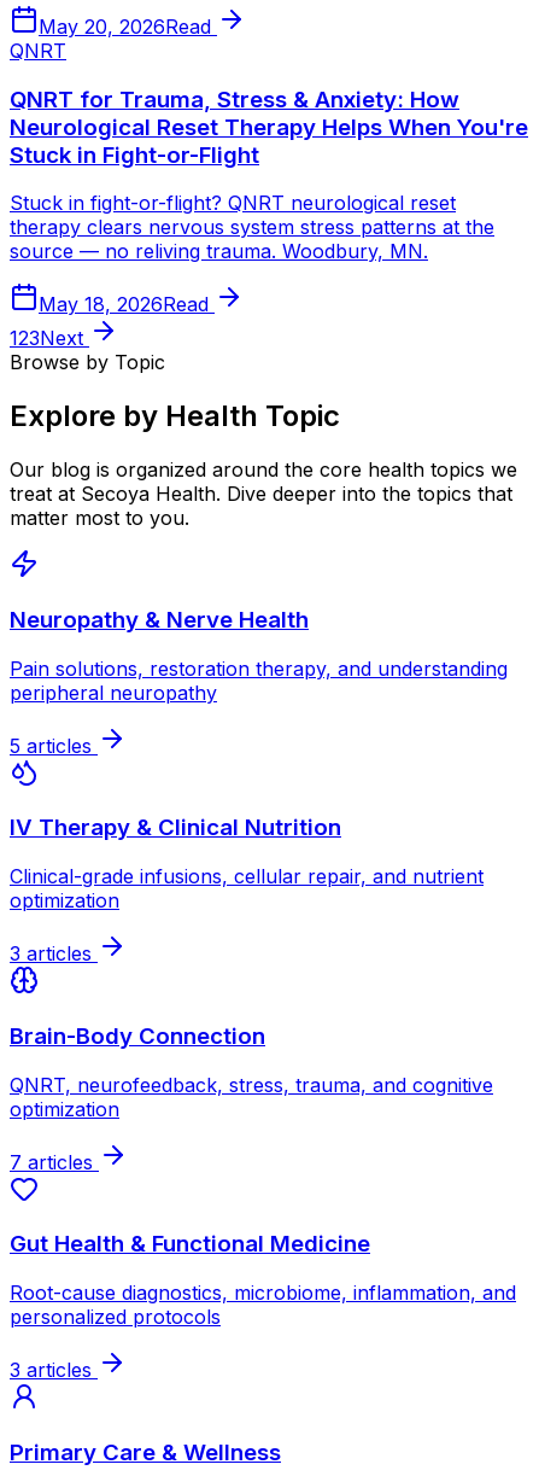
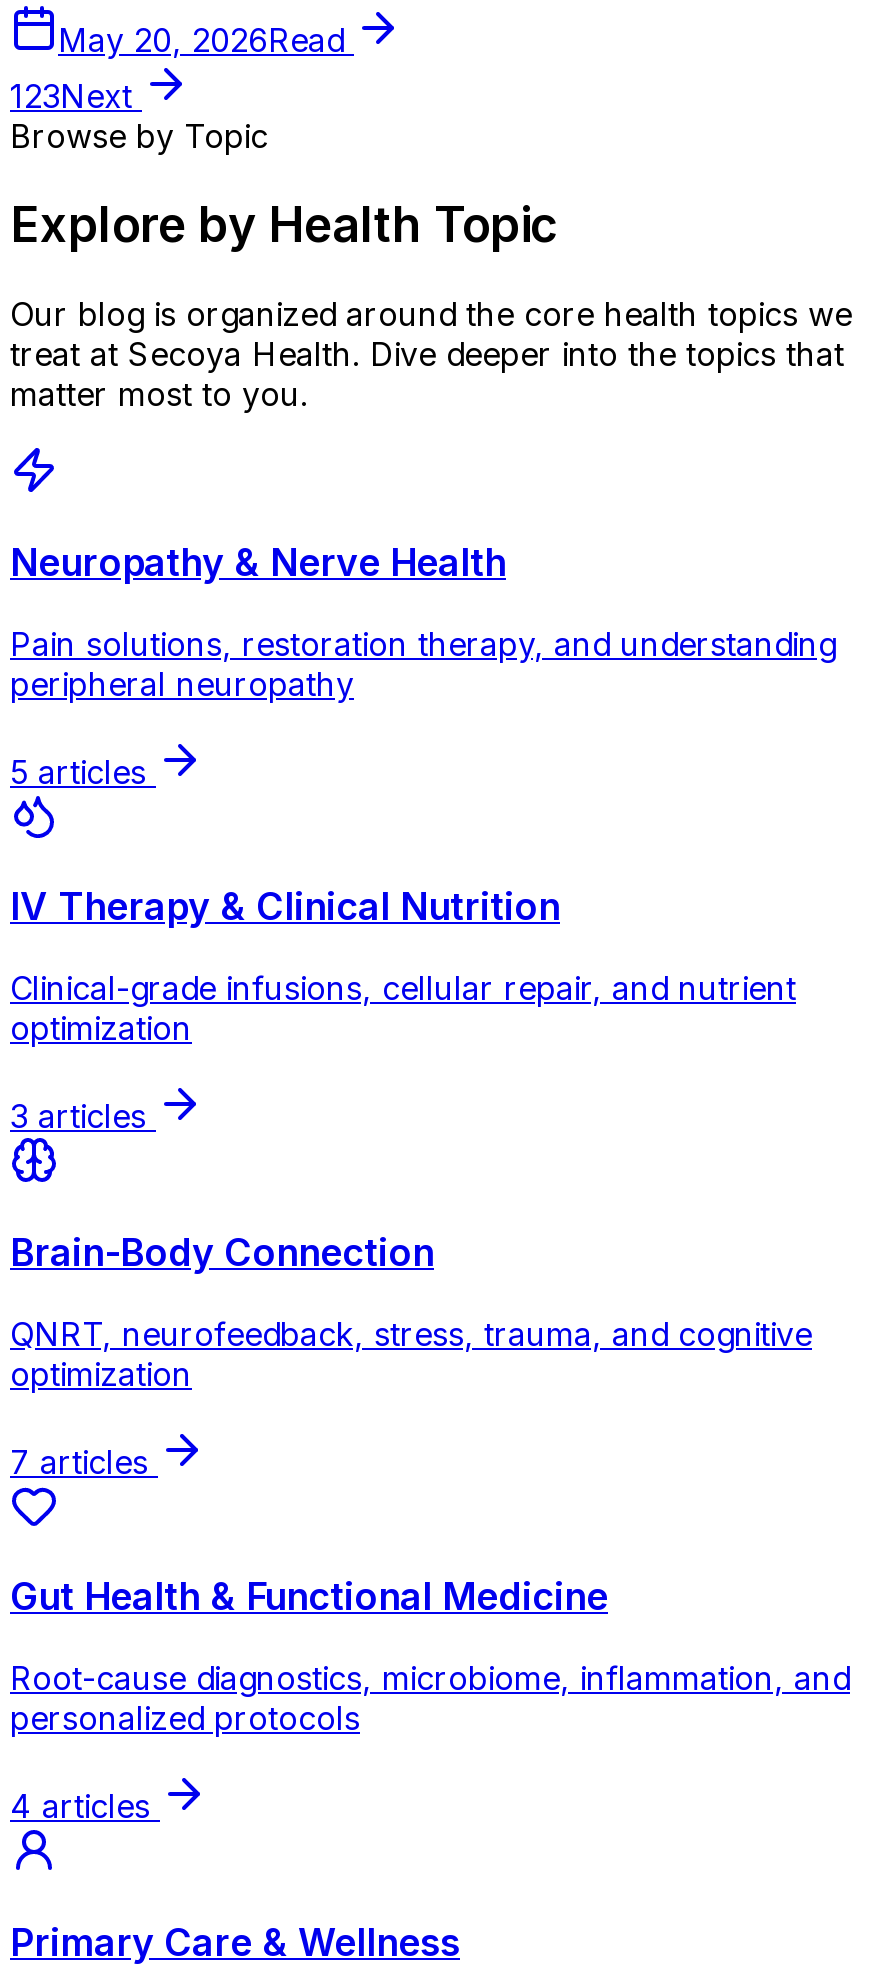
[10,39,528,317] QNRT | QNRT for Trauma, Stress & Anxiety: How | Neurological Reset Therapy Helps When You're | Stuck in Fight-or-Flight | Stuck in fight-or-flight? QNRT neurological reset | therapy clears nervous system stress patterns at the | source — no reliving trauma. Woodbury, MN. | May 18, 2026Read -> none
[10,1358,92,1382] 3 articles -> [10,1786,150,1826] 4 articles

